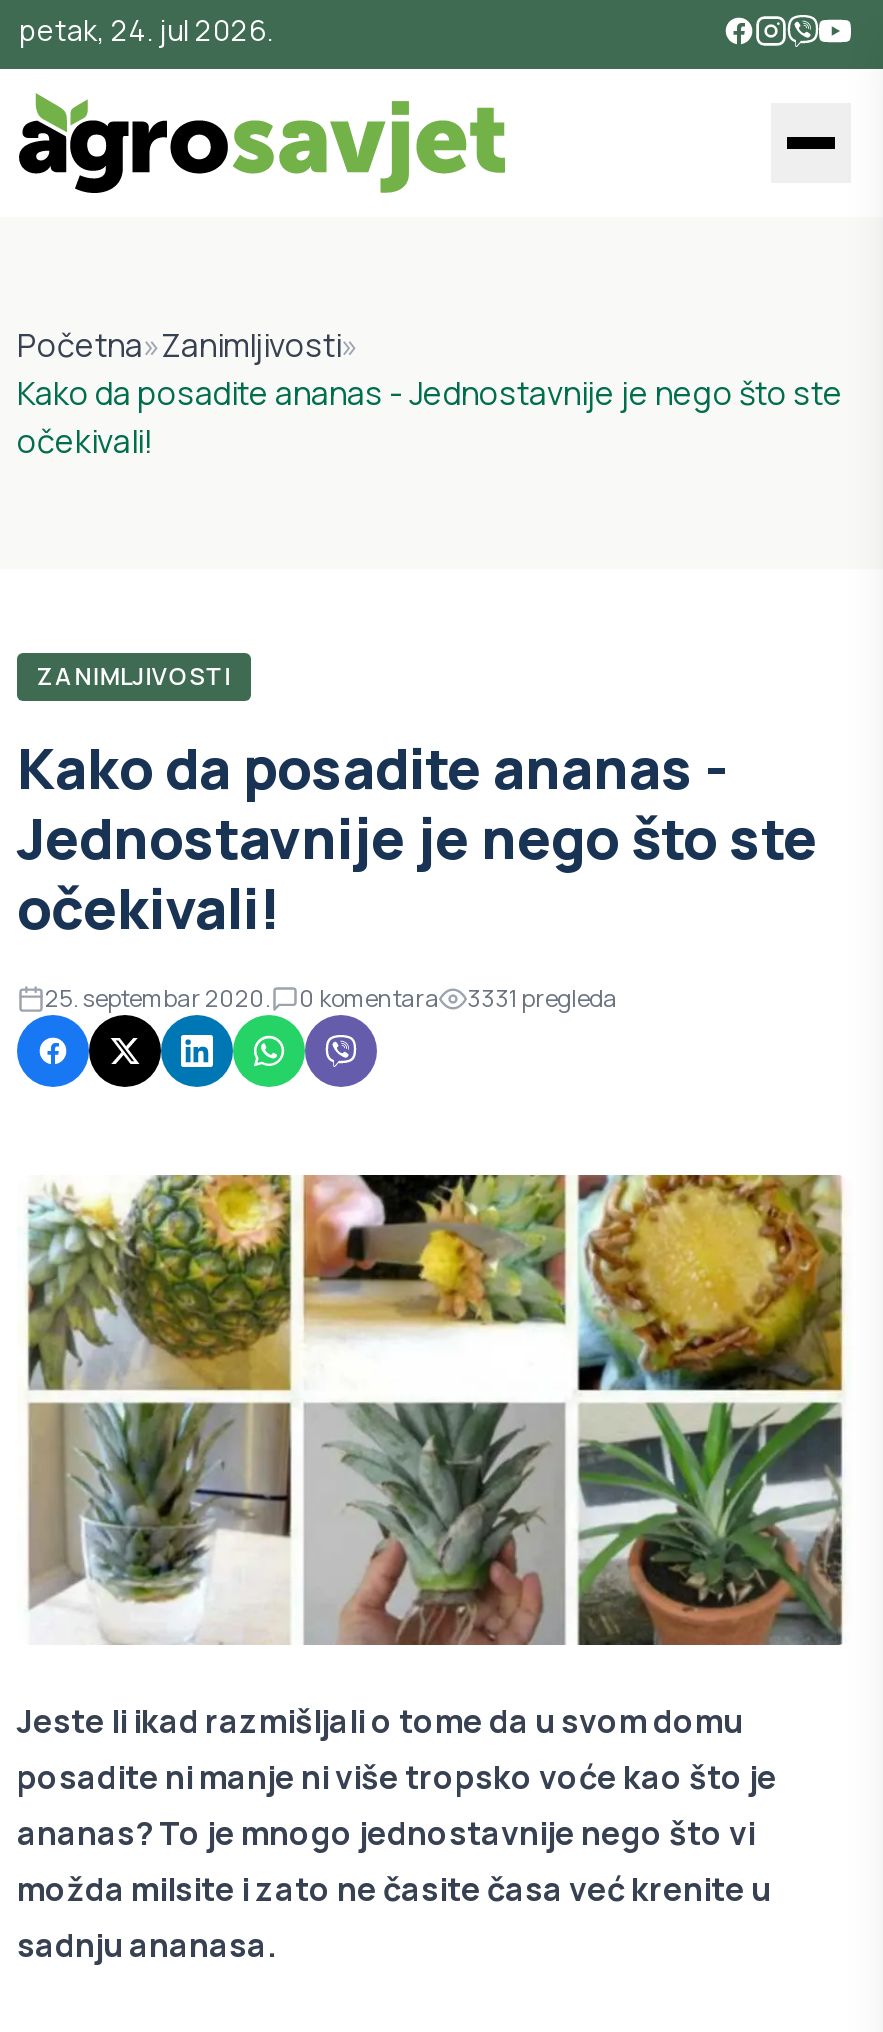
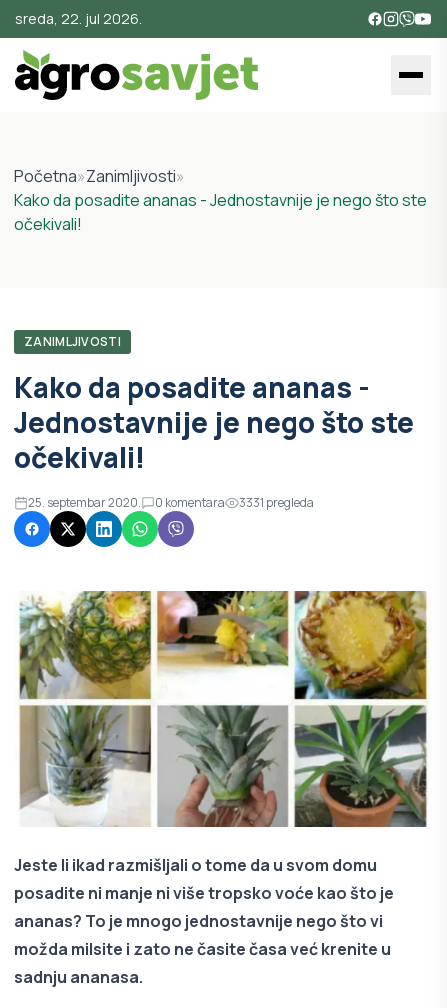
[19,11,273,49] petak, 24. jul 2026. -> [15,9,142,28] sreda, 22. jul 2026.

